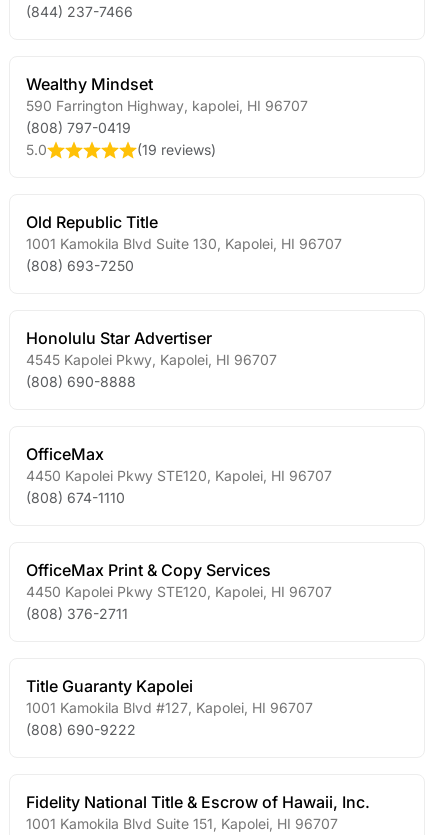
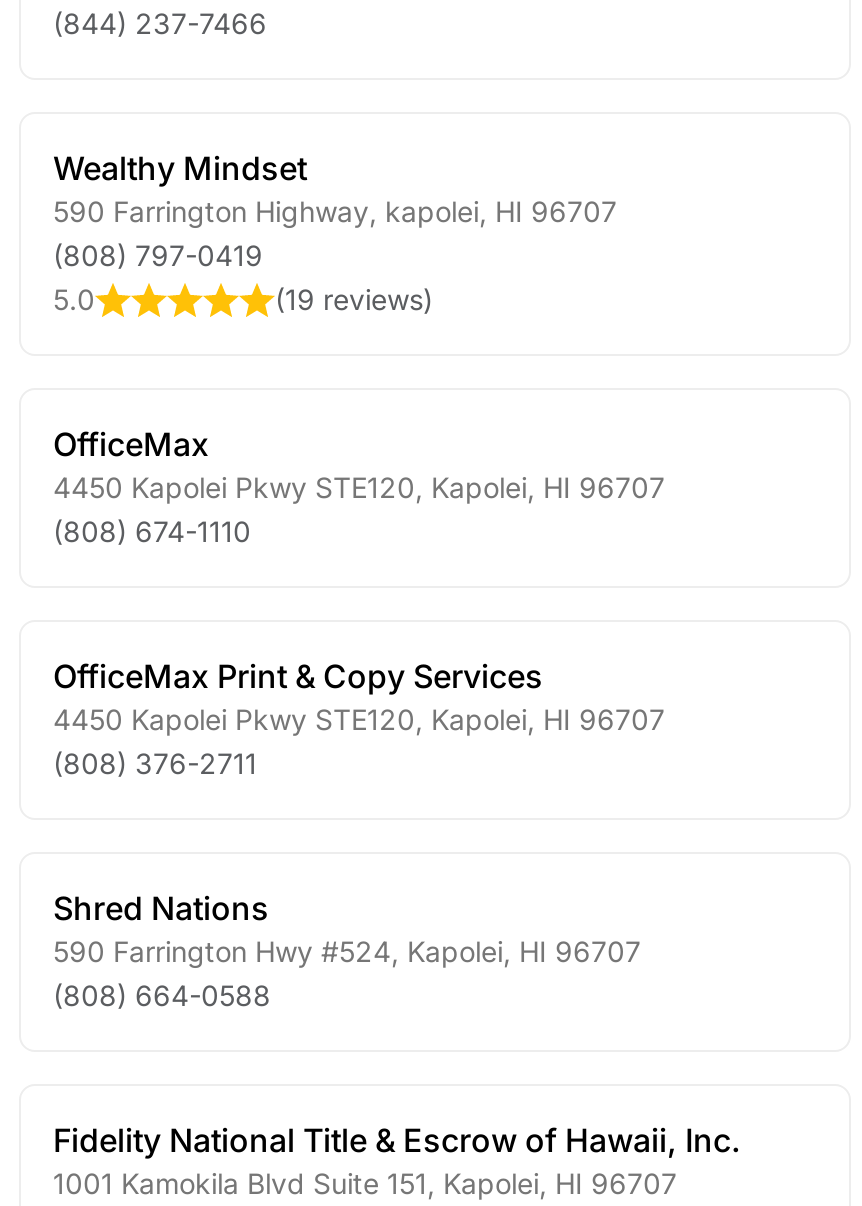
[26,212,342,274] Old Republic Title | 1001 Kamokila Blvd Suite 130, Kapolei, HI 96707 | (808) 693-7250 -> none
[26,328,277,390] Honolulu Star Advertiser | 4545 Kapolei Pkwy, Kapolei, HI 96707 | (808) 690-8888 -> none
[26,676,313,738] Title Guaranty Kapolei | 1001 Kamokila Blvd #127, Kapolei, HI 96707 | (808) 690-9222 -> [53,888,641,1012] Shred Nations | 590 Farrington Hwy #524, Kapolei, HI 96707 | (808) 664-0588

